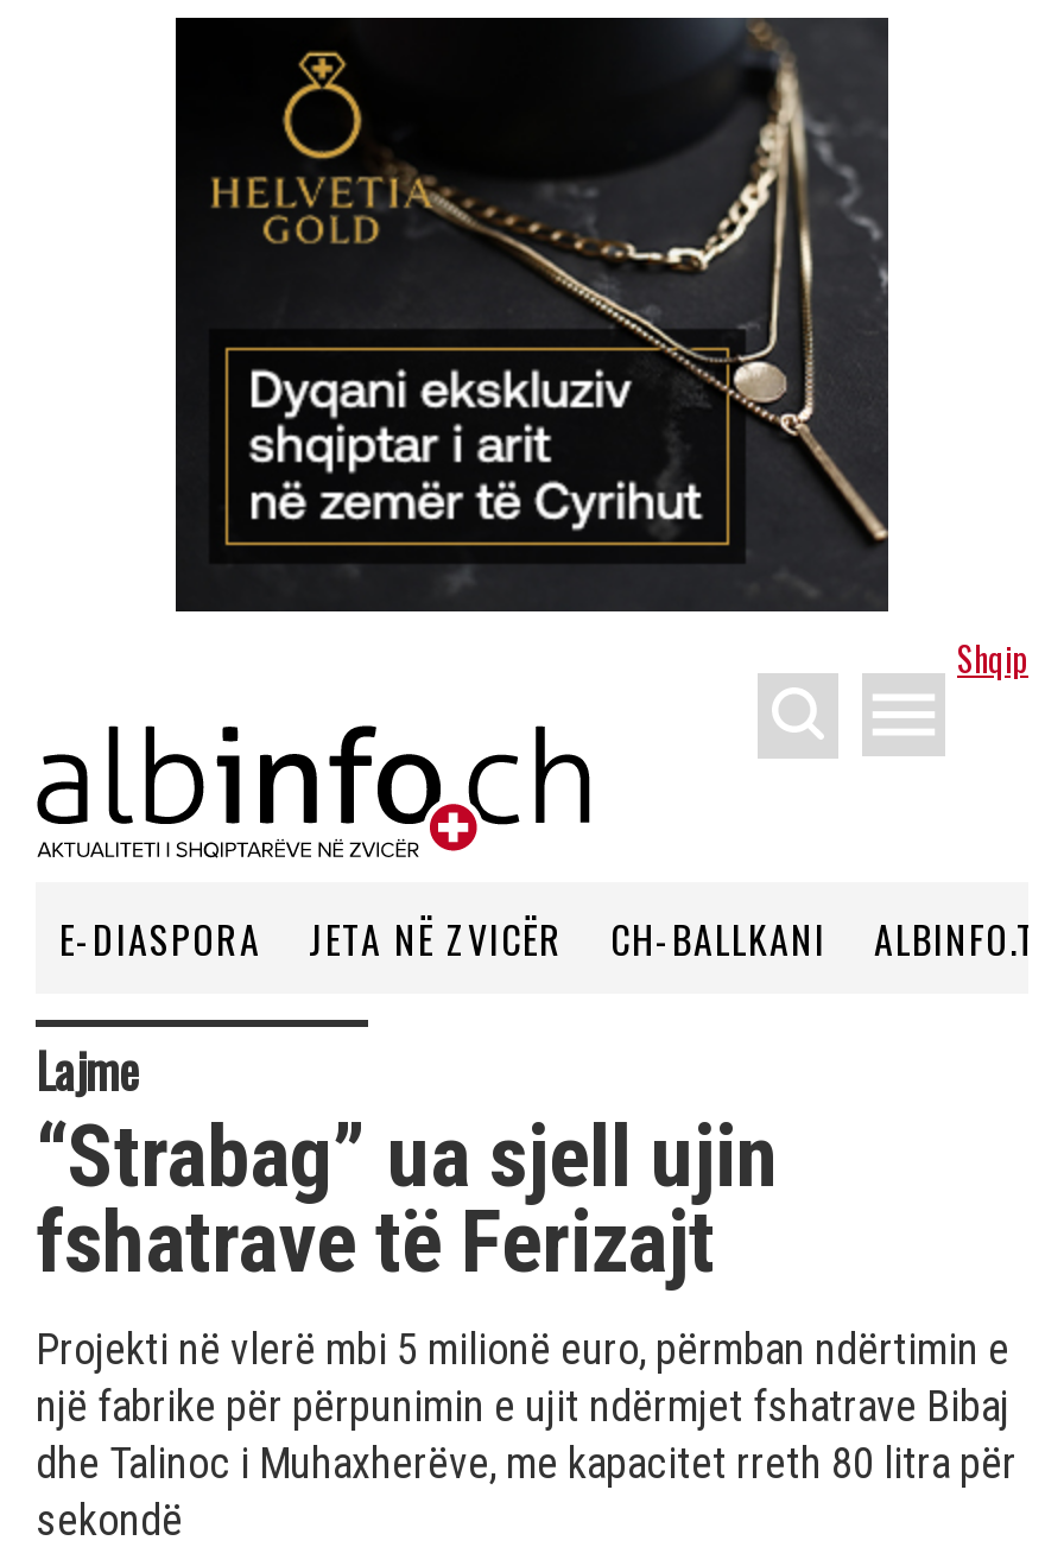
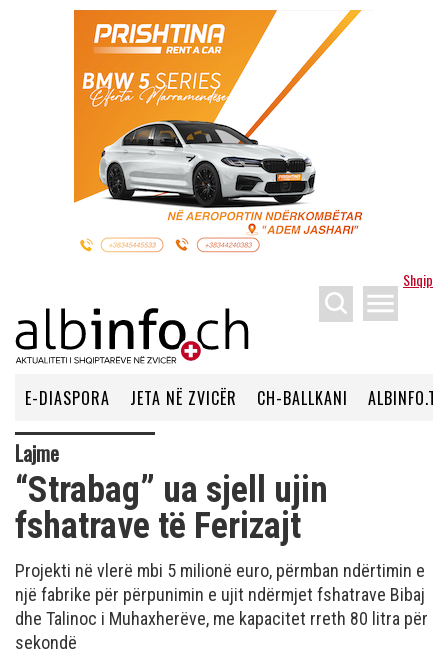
[173,15,891,614] [image] -> [73,9,374,260] [image]

